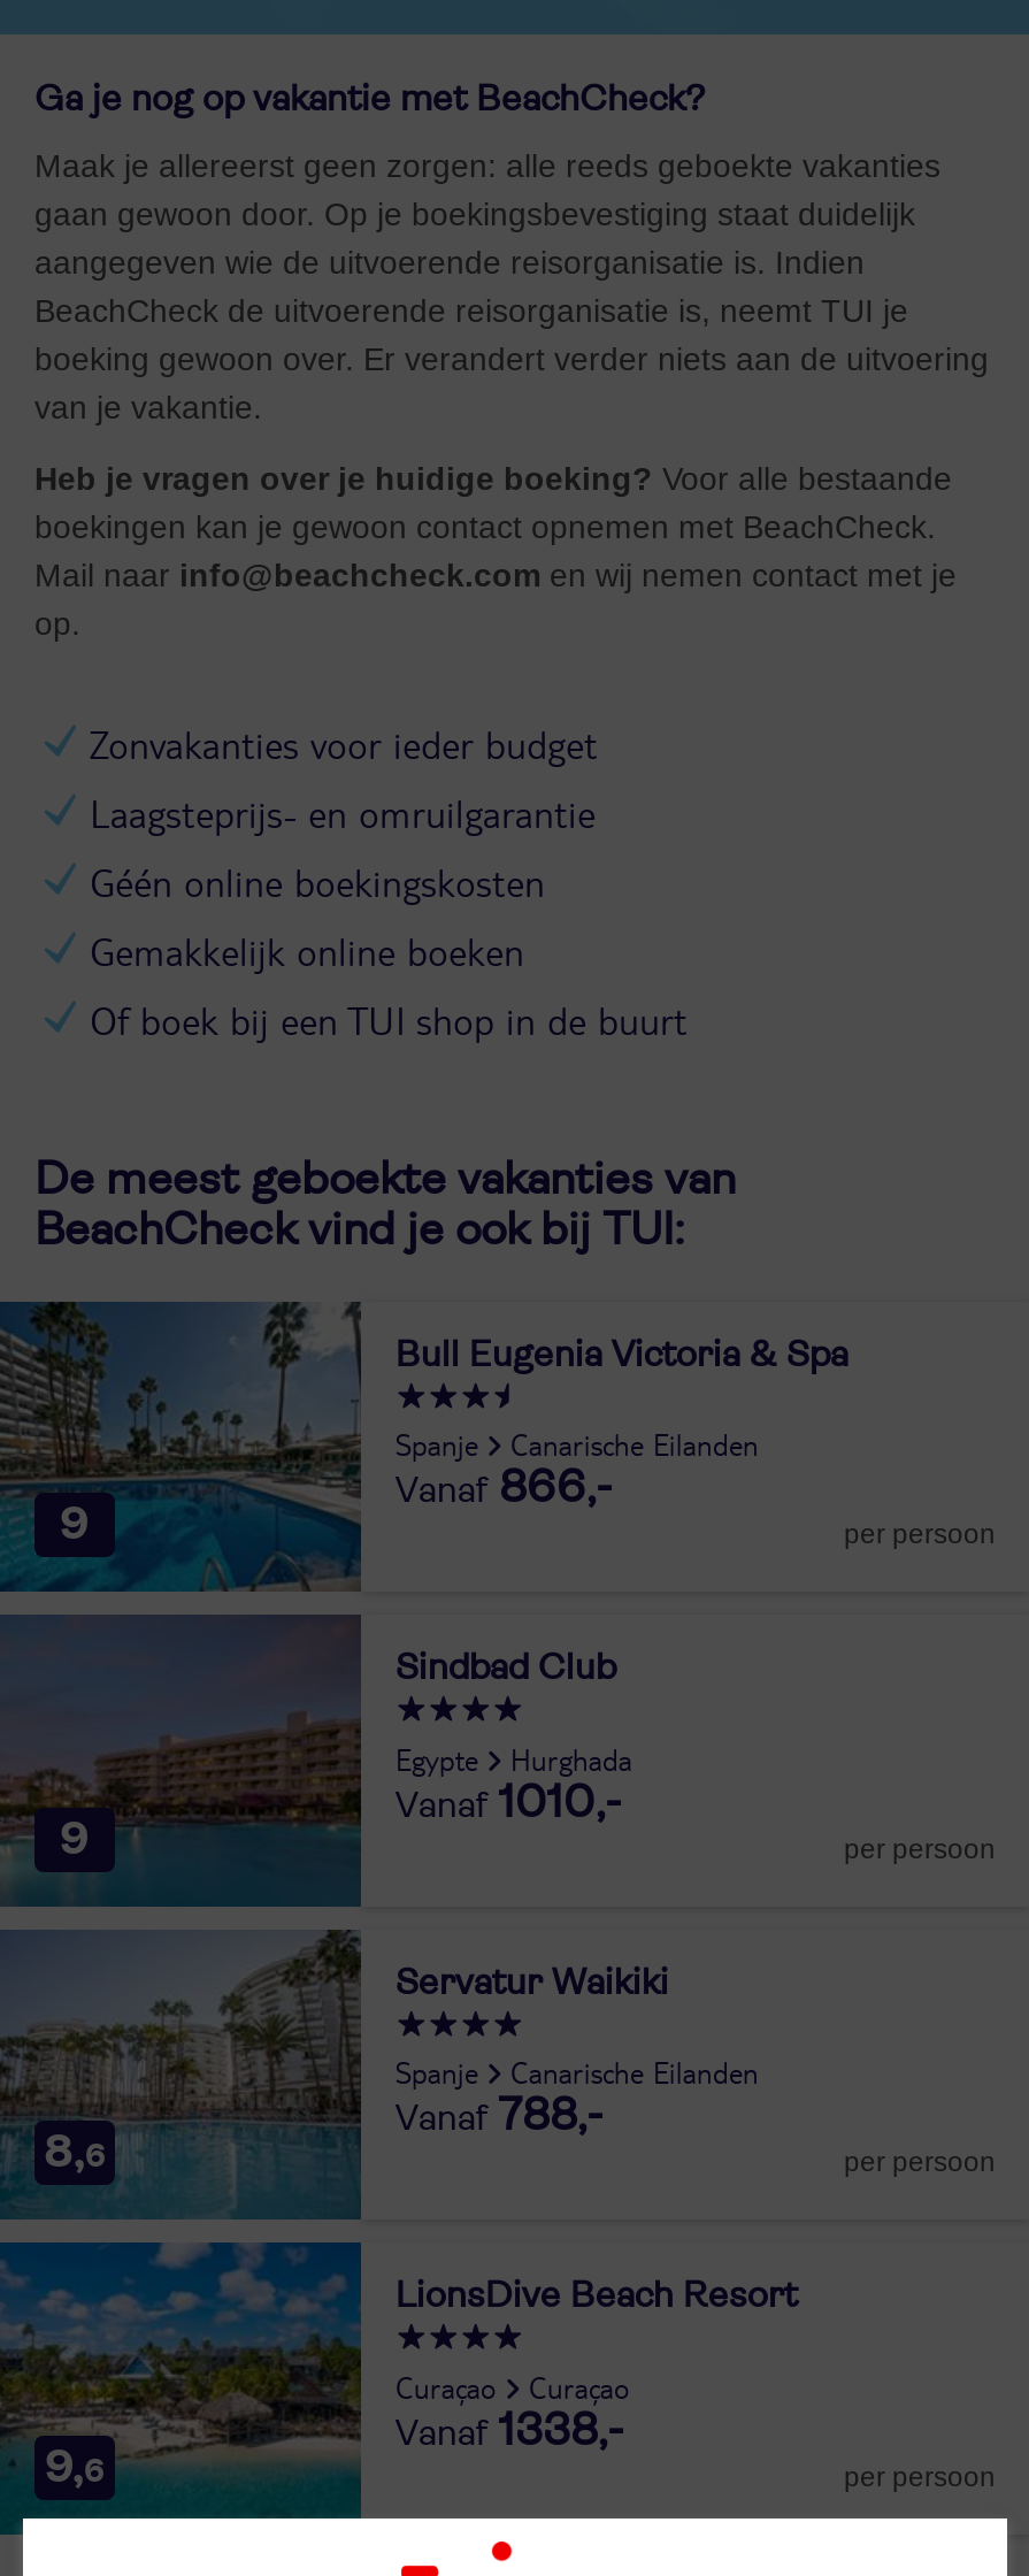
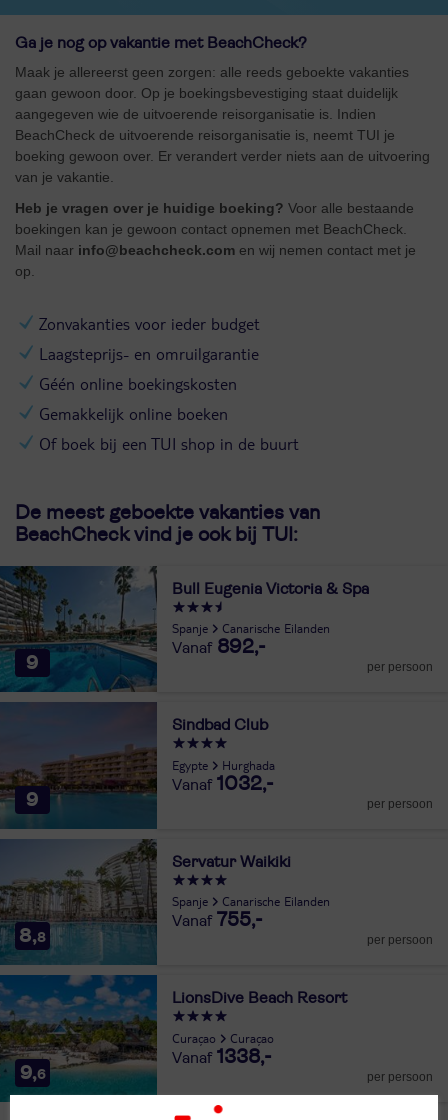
[499,1465,613,1511] 866,- -> [217,637,266,657] 892,-
[499,1779,623,1825] 1010,- -> [217,773,274,793] 1032,-
[499,2093,604,2139] 788,- -> [217,910,263,930] 755,-
[44,2130,106,2176] 8,6 -> [19,926,46,946] 8,8

